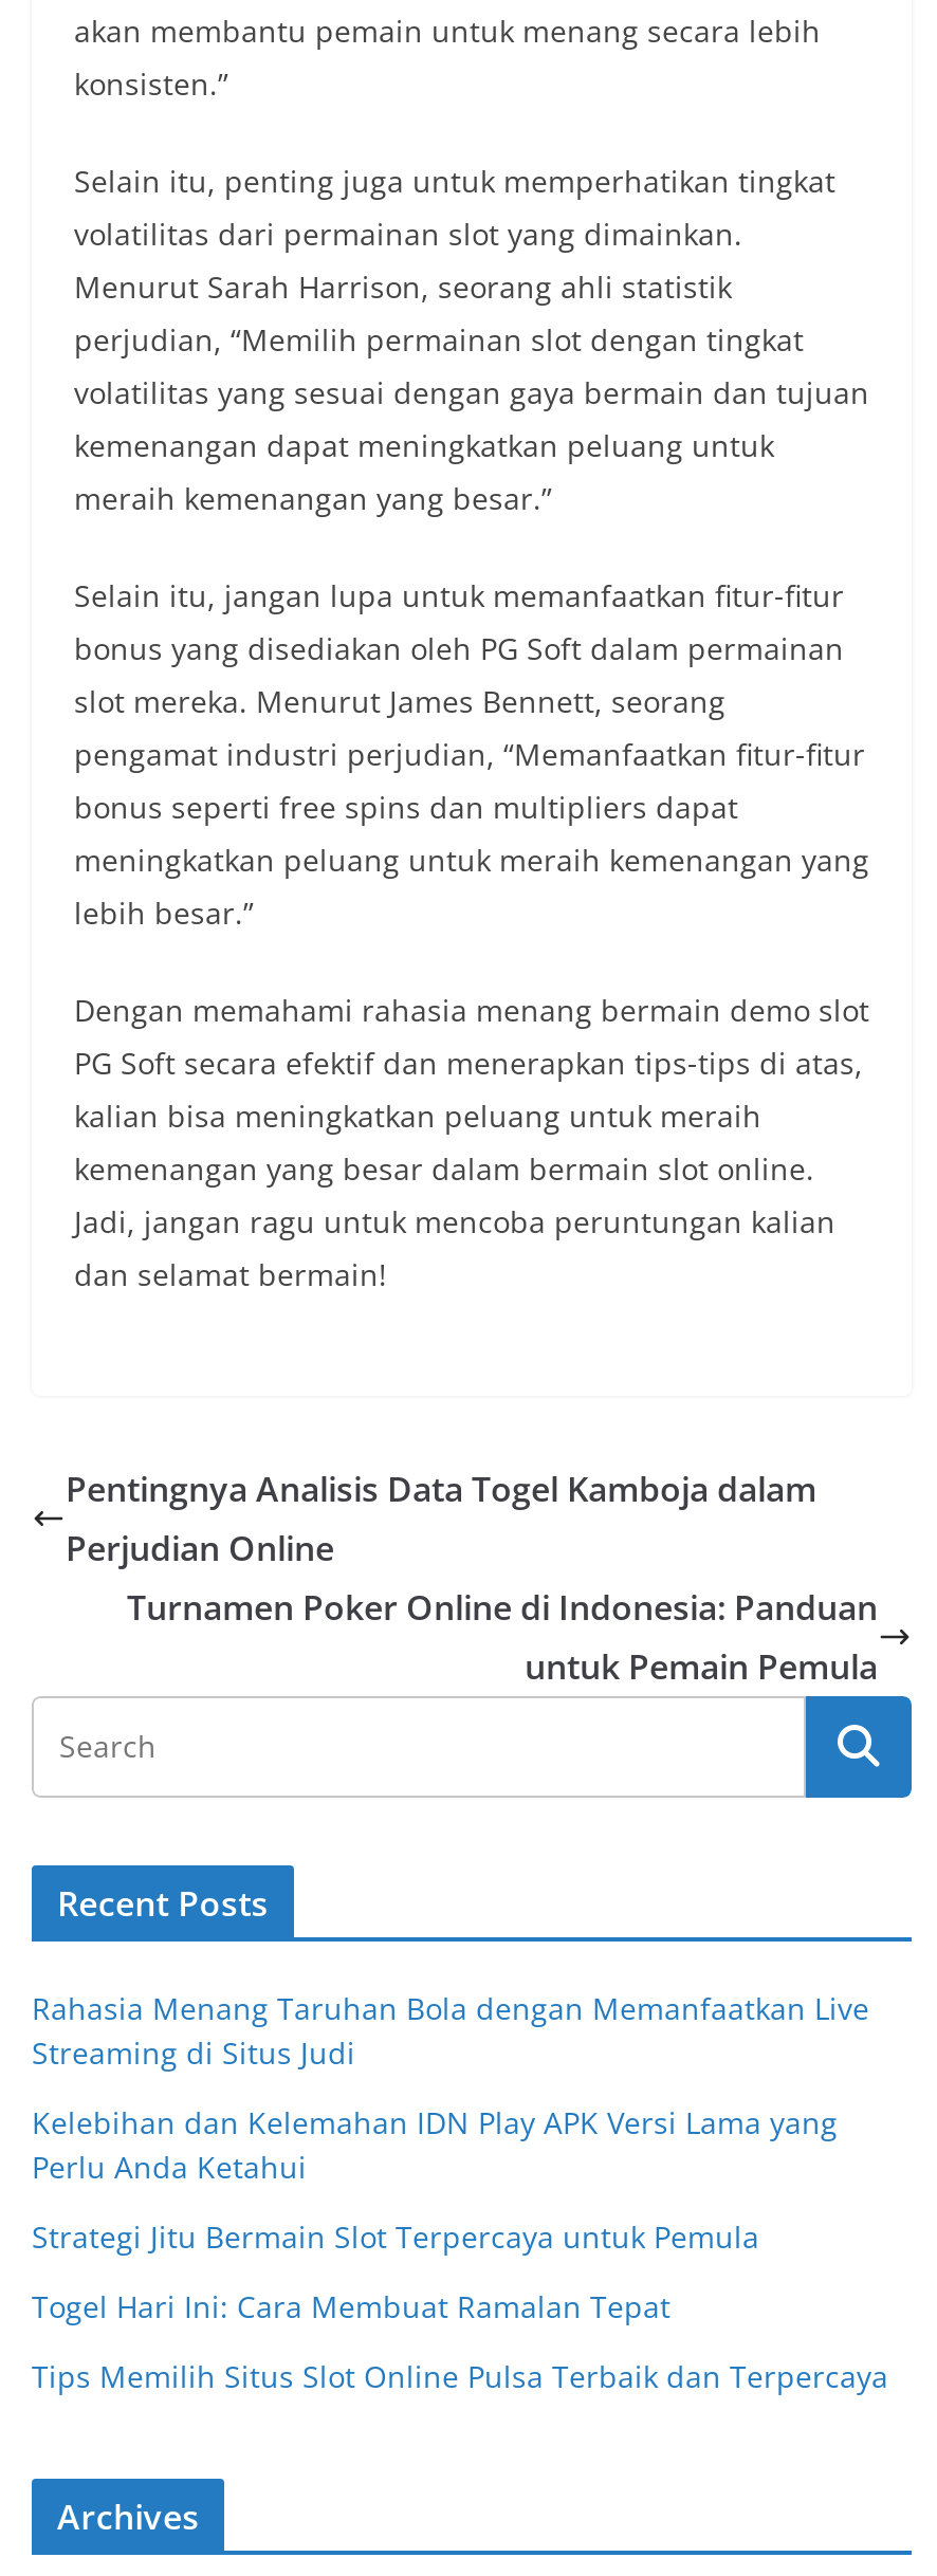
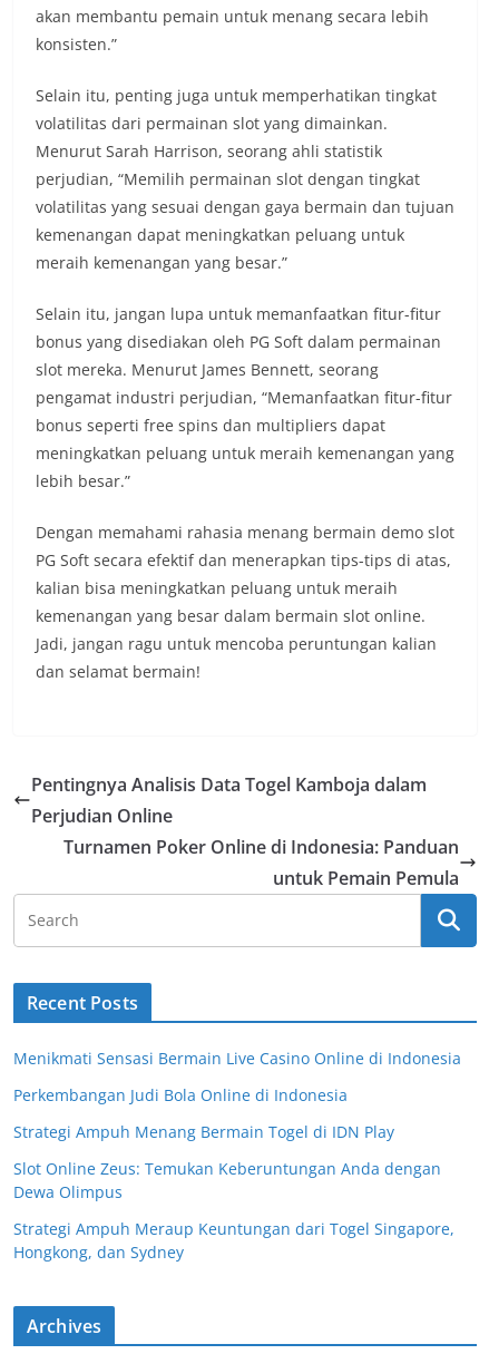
[32,1988,869,2073] Rahasia Menang Taruhan Bola dengan Memanfaatkan Live | Streaming di Situs Judi -> [13,1048,461,1069] Menikmati Sensasi Bermain Live Casino Online di Indonesia
[32,2102,838,2187] Kelebihan dan Kelemahan IDN Play APK Versi Lama yang | Perlu Anda Ketahui -> [13,1084,348,1105] Perkembangan Judi Bola Online di Indonesia
[32,2216,759,2257] Strategi Jitu Bermain Slot Terpercaya untuk Pemula -> [13,1121,394,1142] Strategi Ampuh Menang Bermain Togel di IDN Play
[32,2286,670,2326] Togel Hari Ini: Cara Membuat Ramalan Tepat -> [13,1158,441,1202] Slot Online Zeus: Temukan Keberuntungan Anda dengan | Dewa Olimpus
[32,2356,888,2396] Tips Memilih Situs Slot Online Pulsa Terbaik dan Terpercaya -> [13,1218,454,1263] Strategi Ampuh Meraup Keuntungan dari Togel Singapore, | Hongkong, dan Sydney

